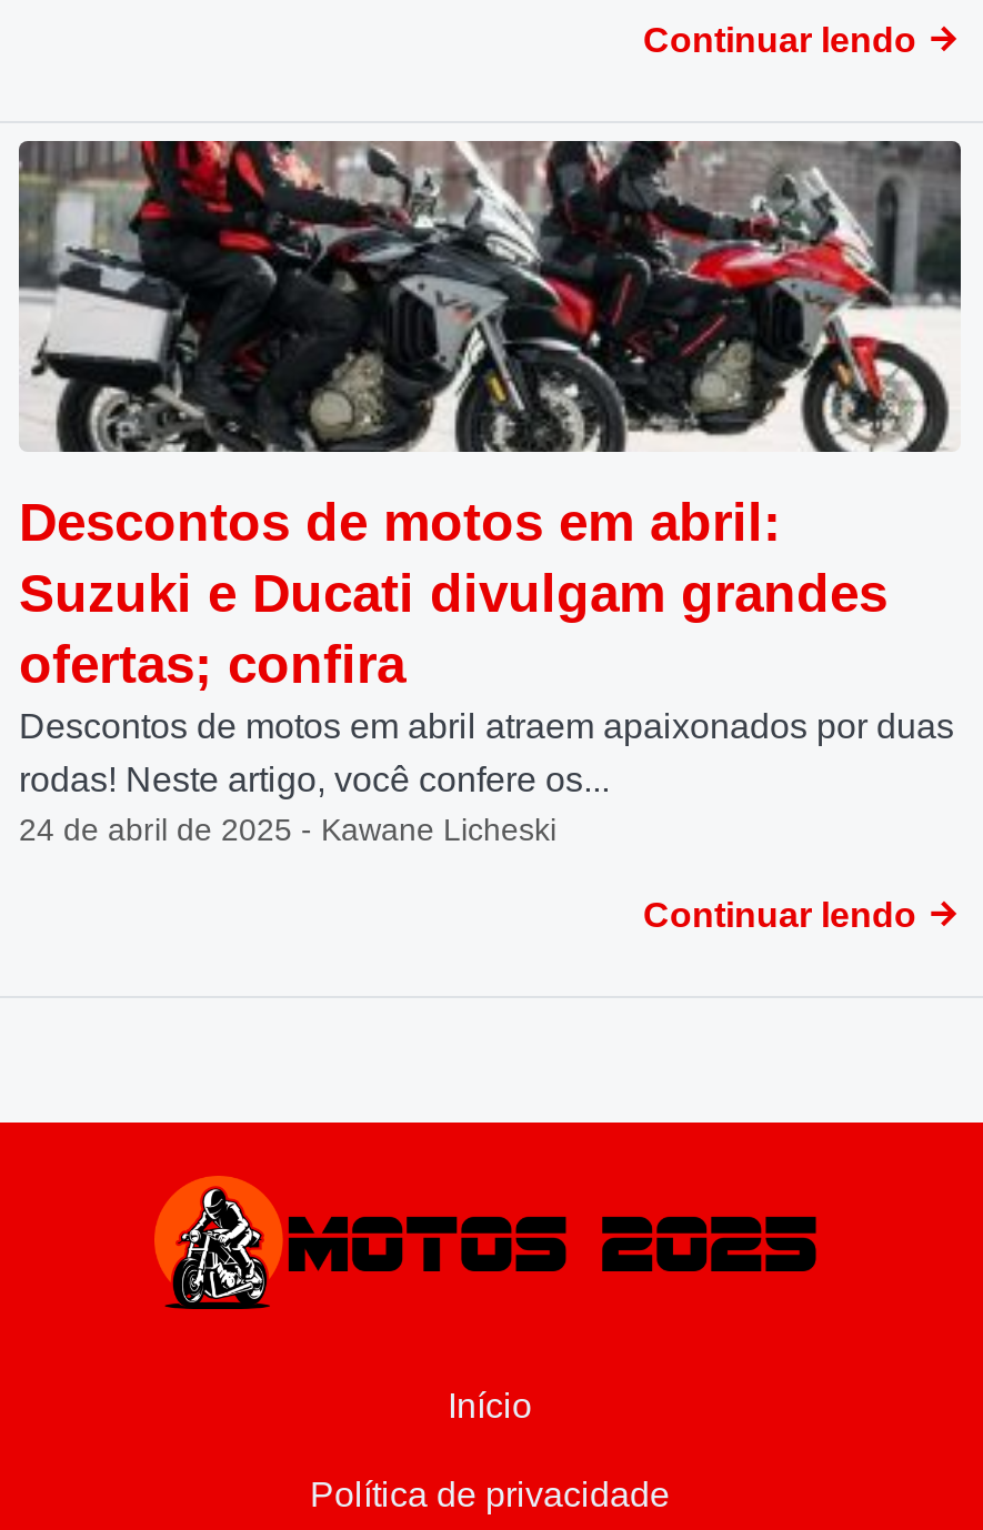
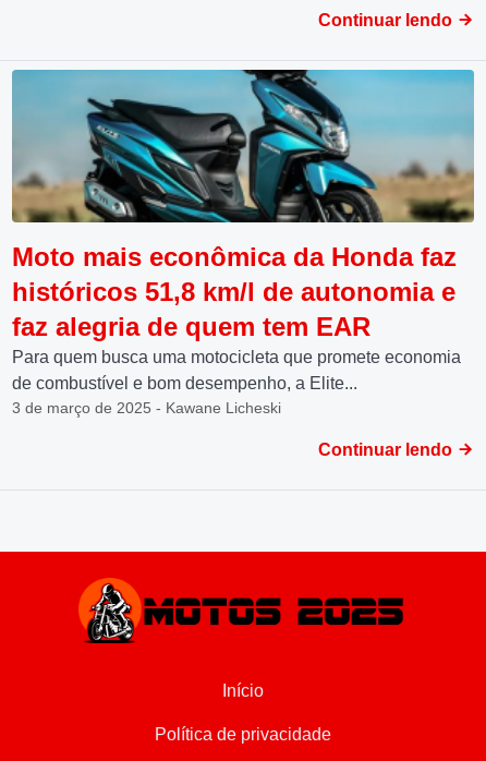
[17,139,963,846] [image] | Descontos de motos em abril: | Suzuki e Ducati divulgam grandes | ofertas; confira | Descontos de motos em abril atraem apaixonados por duas | rodas! Neste artigo, você confere os... | 24 de abril de 2025 - Kawane Licheski -> [11,69,475,416] [image] | Moto mais econômica da Honda faz | históricos 51,8 km/l de autonomia e | faz alegria de quem tem EAR | Para quem busca uma motocicleta que promete economia | de combustível e bom desempenho, a Elite... | 3 de março de 2025 - Kawane Licheski

